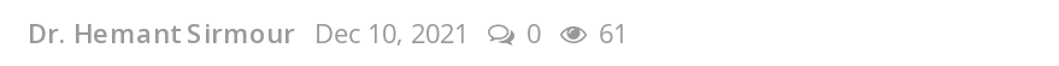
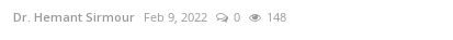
[28,13,469,49] Dr. Hemant Sirmour Dec 10, 2021 -> [13,8,207,24] Dr. Hemant Sirmour Feb 9, 2022
[599,13,628,49] 61 -> [267,8,286,24] 148

